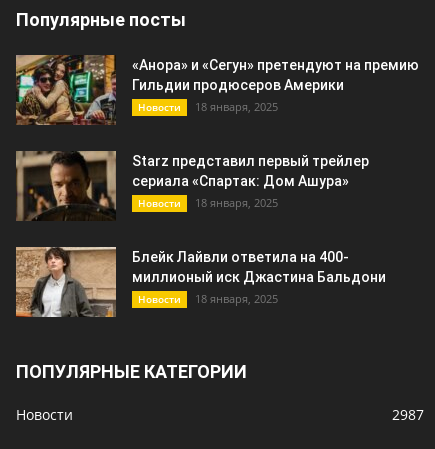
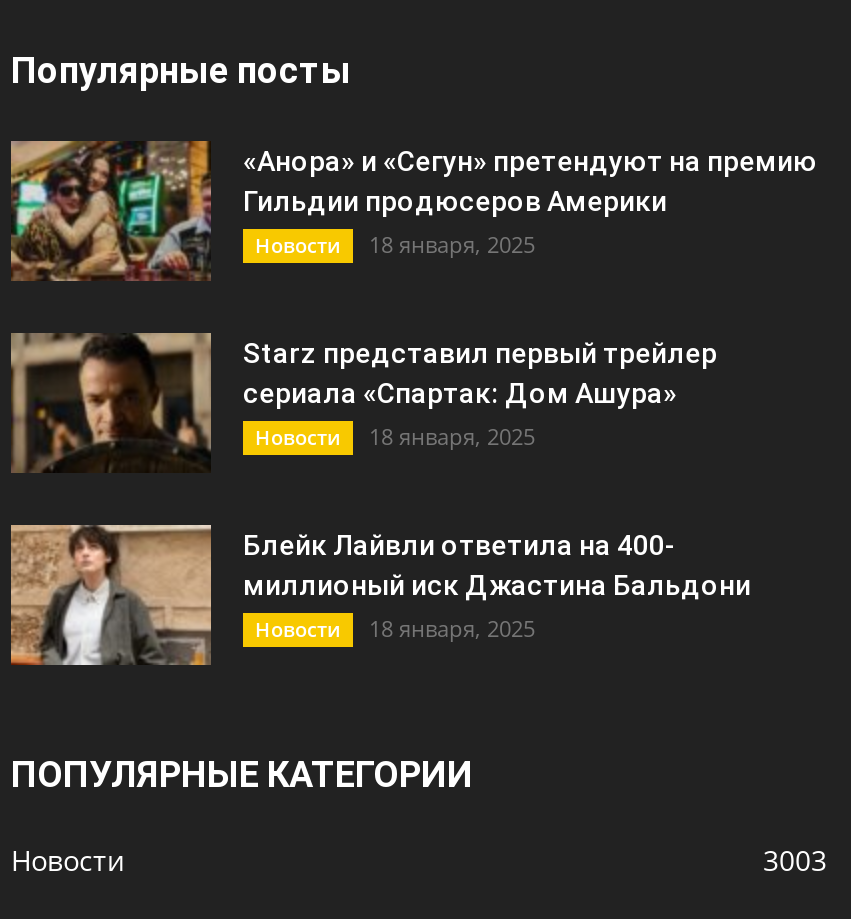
[392,405,424,424] 2987 -> [763,842,827,880] 3003

